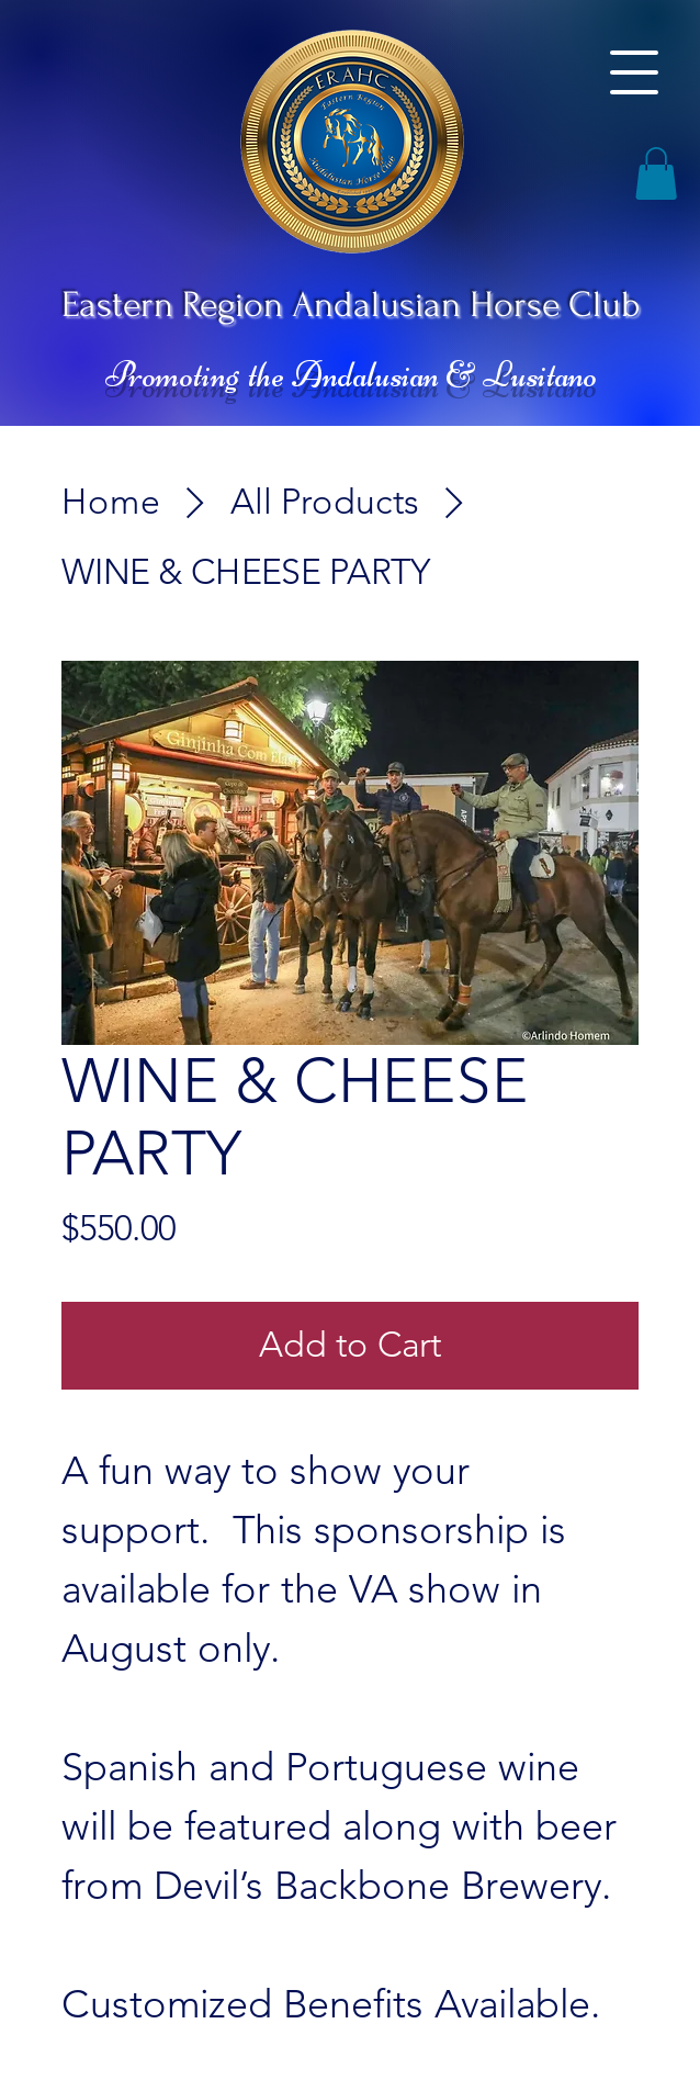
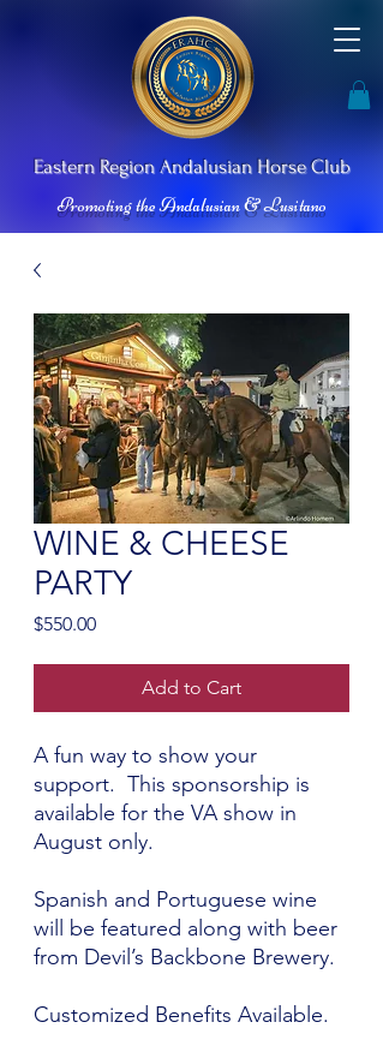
[61,481,430,592] Home | All Products | WINE & CHEESE PARTY -> none

